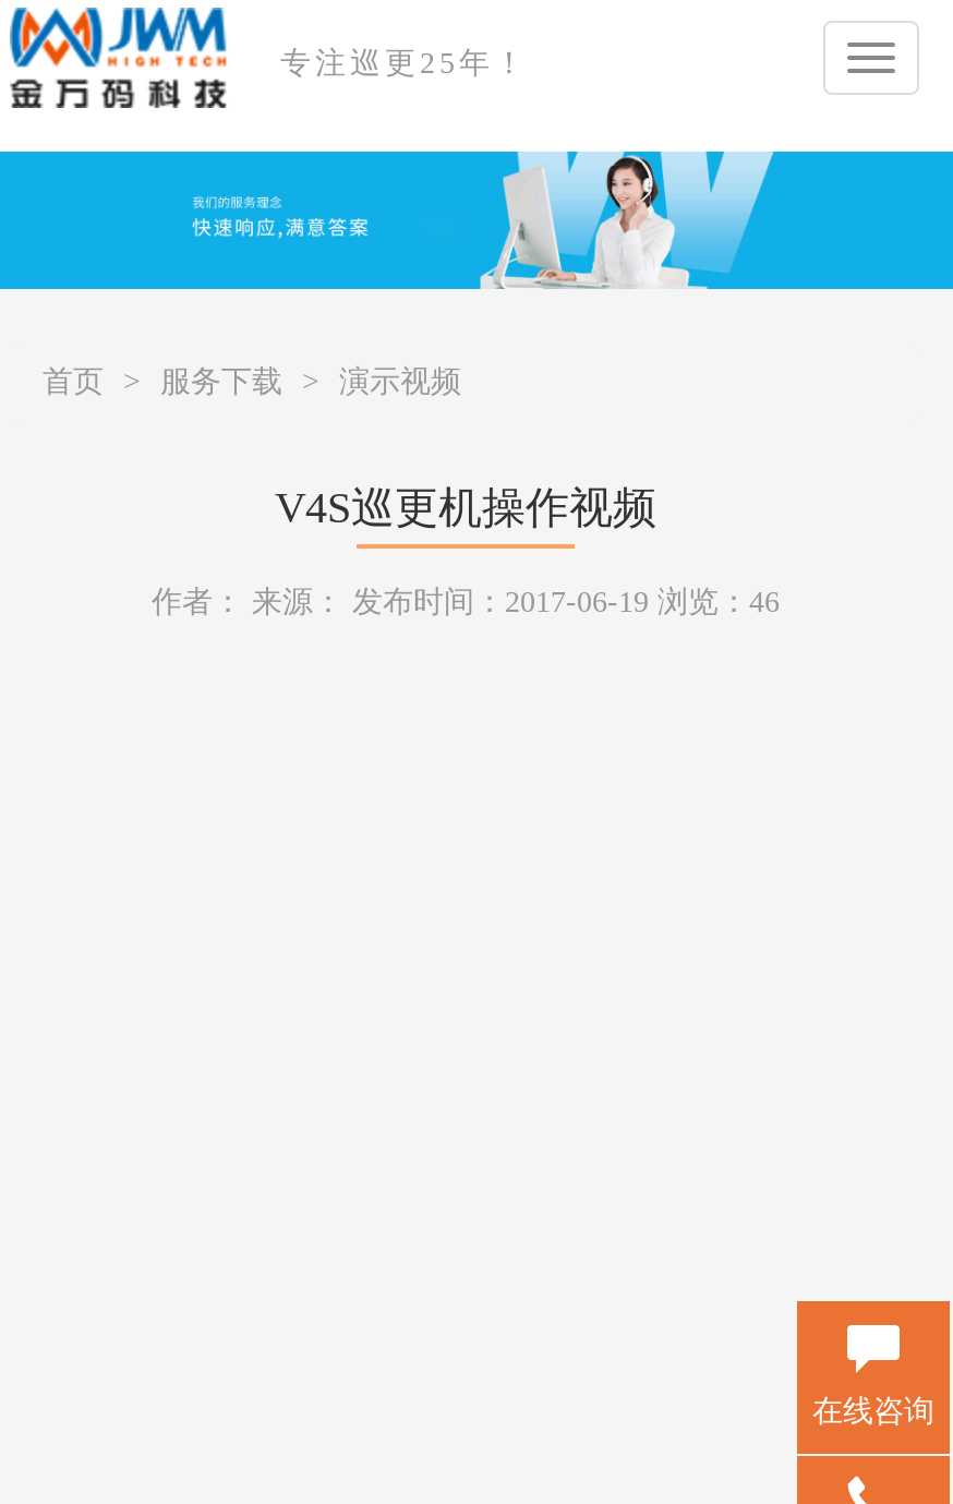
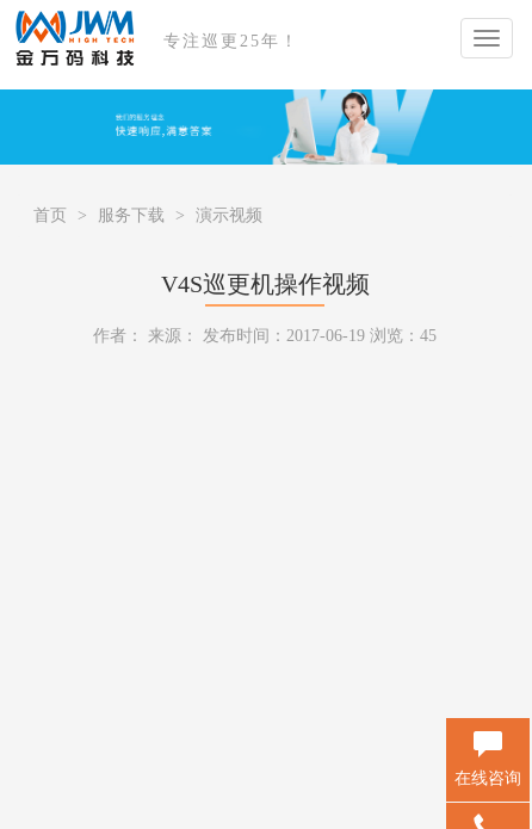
[152,586,780,618] 作者： 来源： 发布时间：2017-06-19 浏览：46 -> [93,327,437,345] 作者： 来源： 发布时间：2017-06-19 浏览：45

